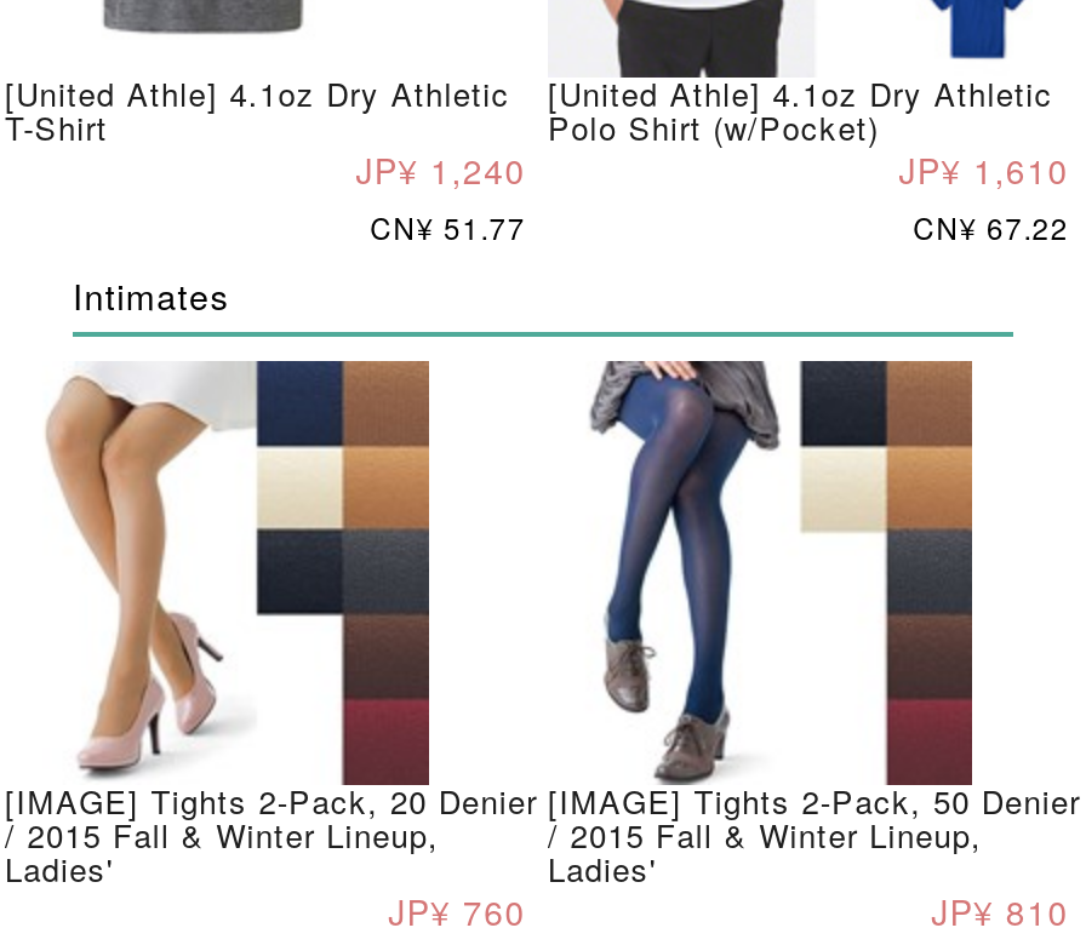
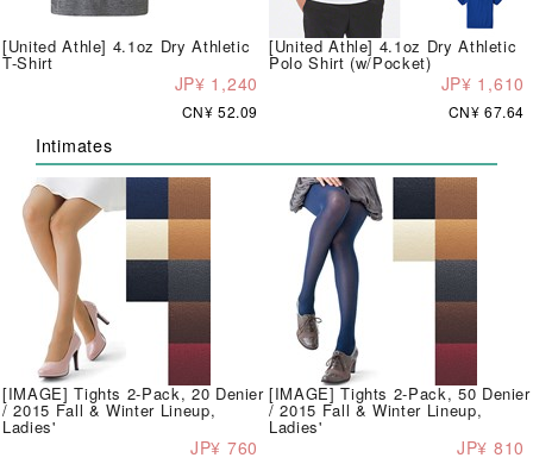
[370,207,526,248] CN¥ 51.77 -> [182,102,258,122] CN¥ 52.09
[913,207,1069,248] CN¥ 67.22 -> [448,102,525,122] CN¥ 67.64

